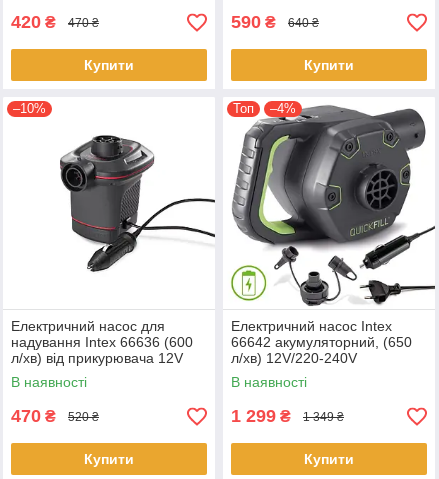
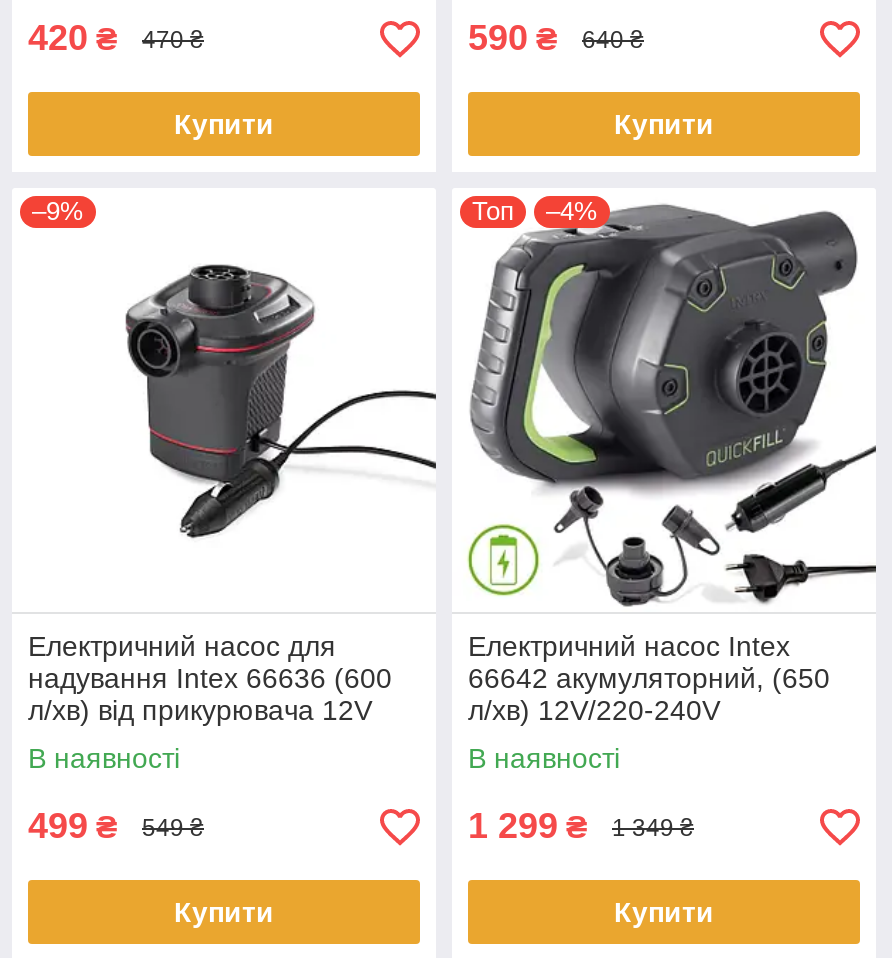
[13,101,46,116] –10% -> [32,196,84,226] –9%
[11,406,56,426] 470 ₴ -> [28,806,118,846] 499 ₴
[68,409,99,423] 520 ₴ -> [142,813,204,841] 549 ₴

